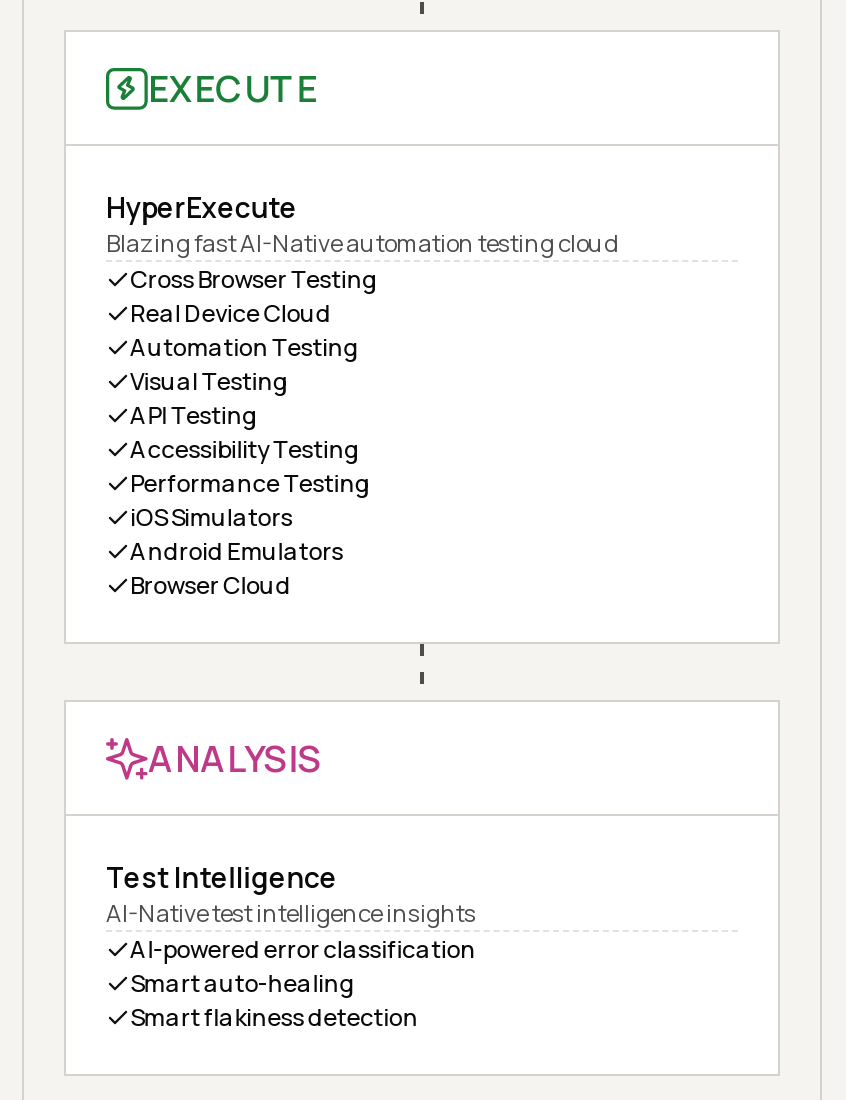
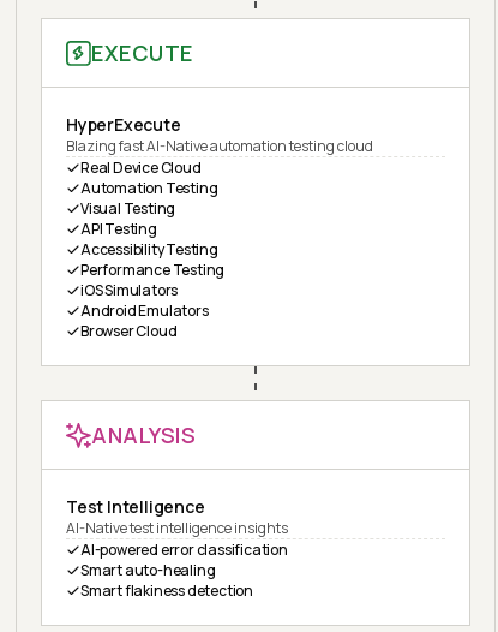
[130,262,378,296] Cross Browser Testing -> none

